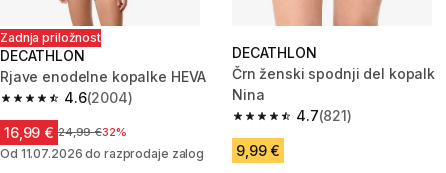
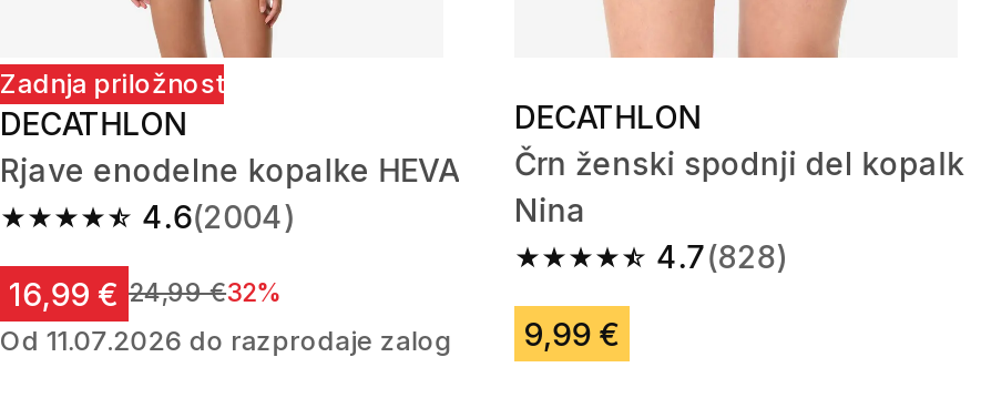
[296,107,352,124] 4.7 (821) -> [656,237,787,275] 4.7 (828)

